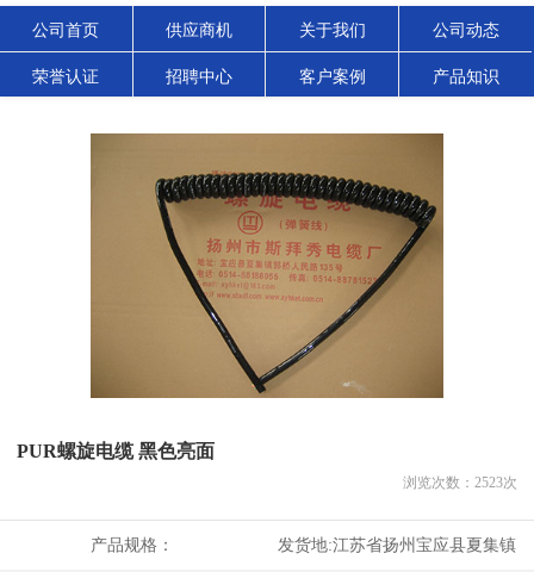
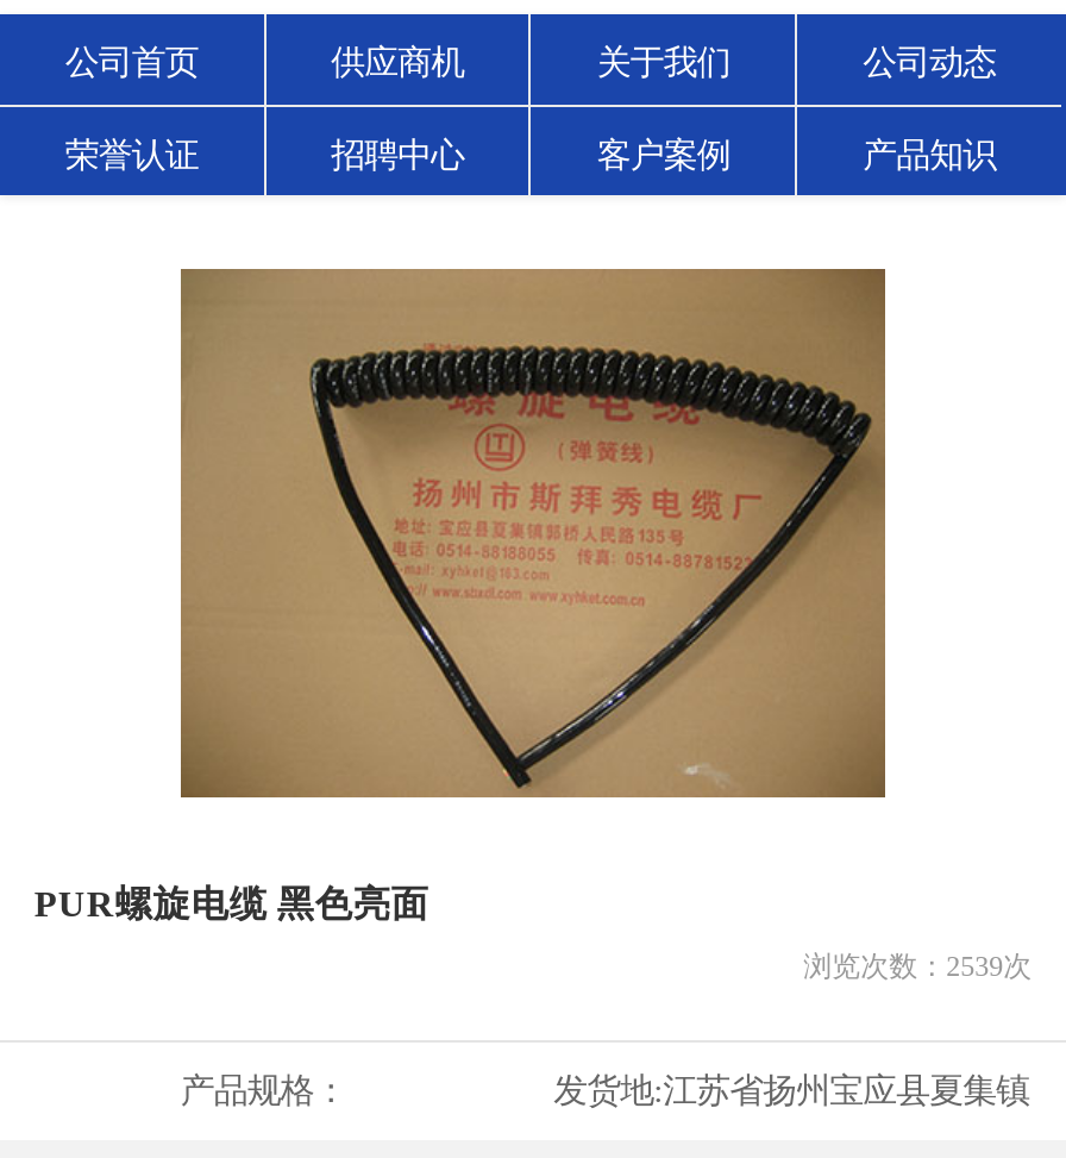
[403,474,517,491] 浏览次数：2523次 -> [804,950,1032,983] 浏览次数：2539次

